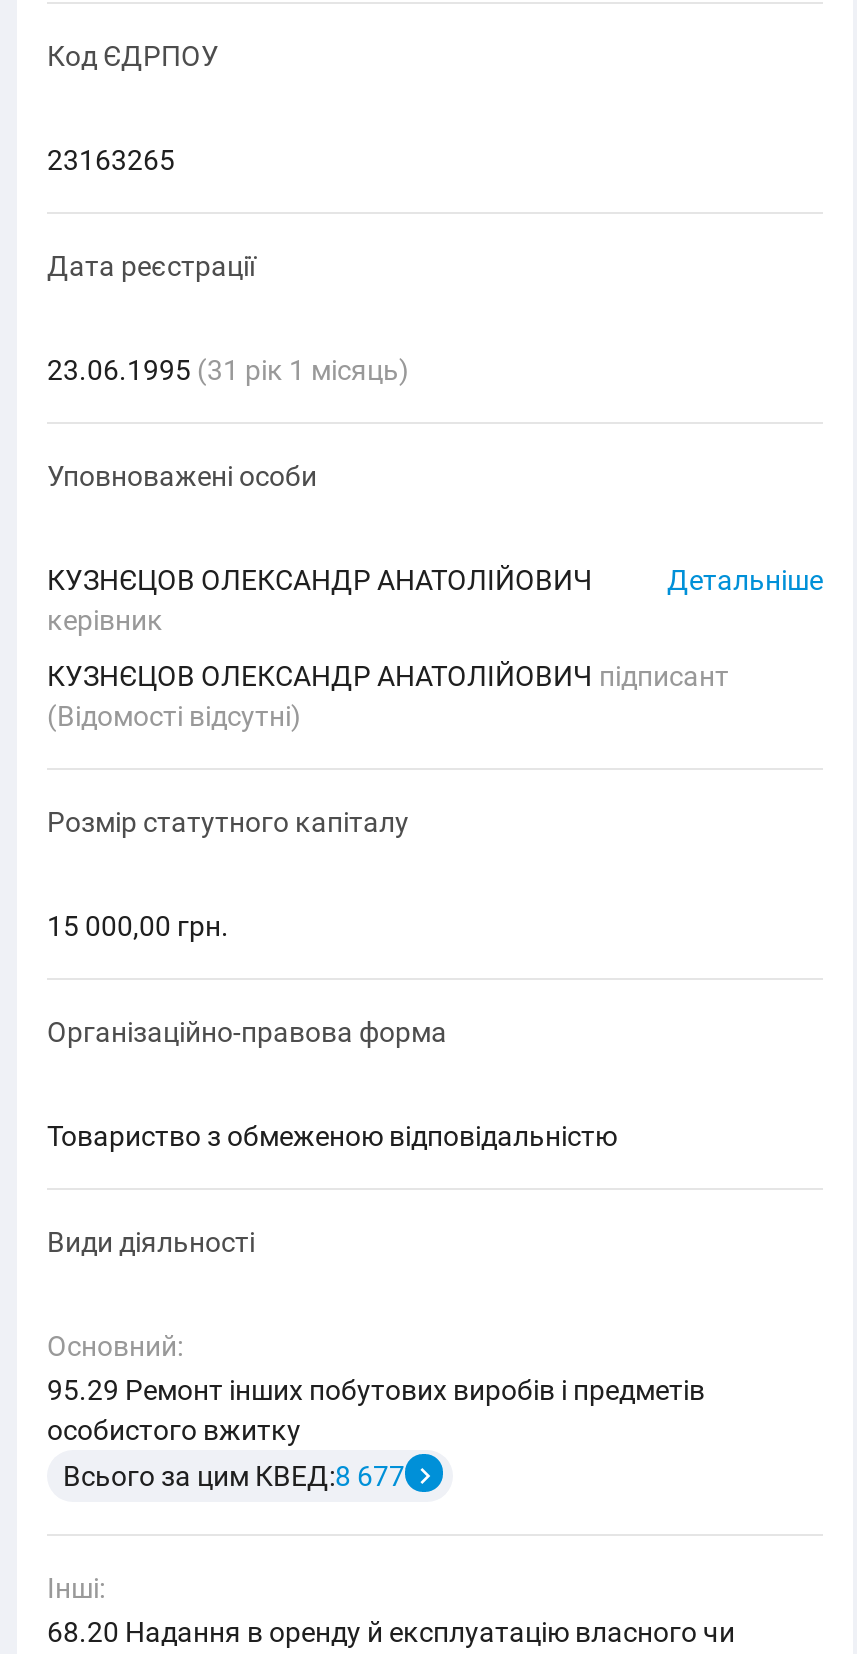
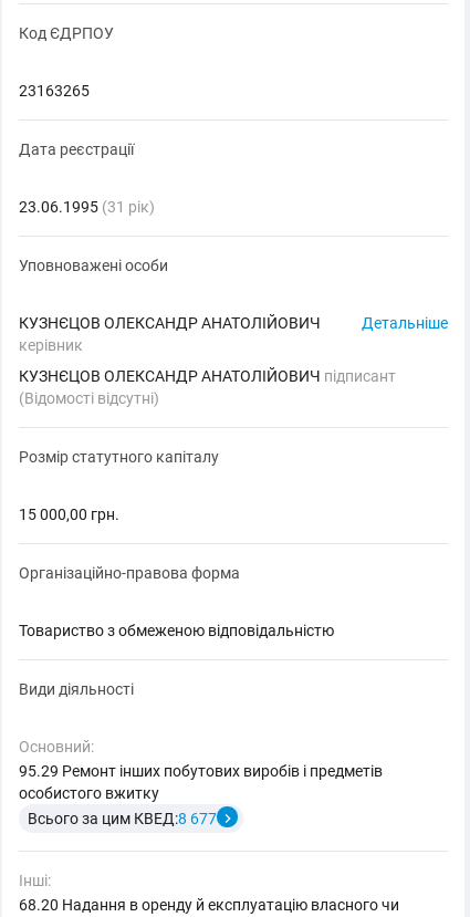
[47,354,409,386] 23.06.1995 (31 рік 1 місяць) -> [19,198,155,215] 23.06.1995 (31 рік)

